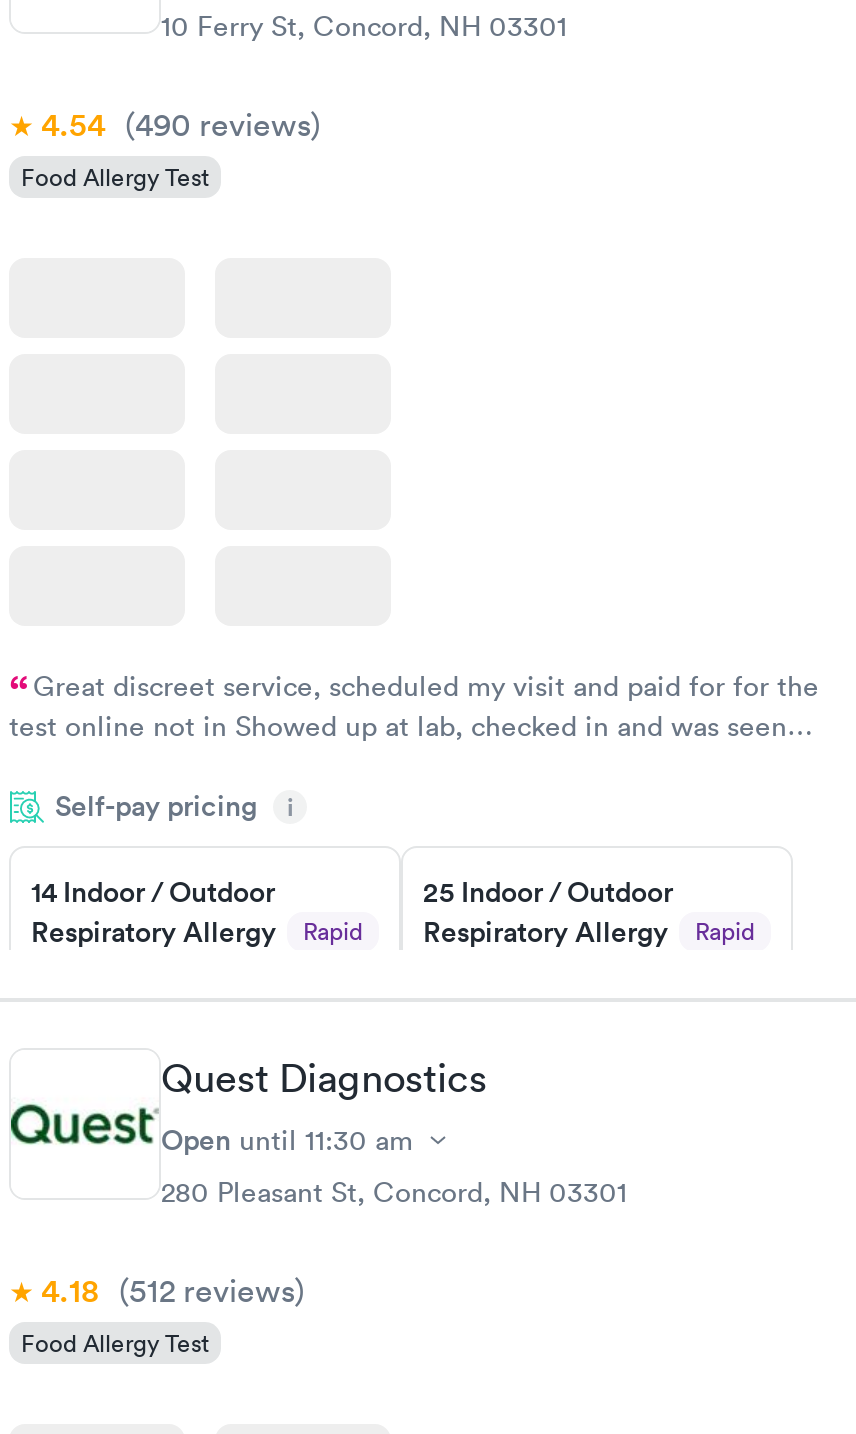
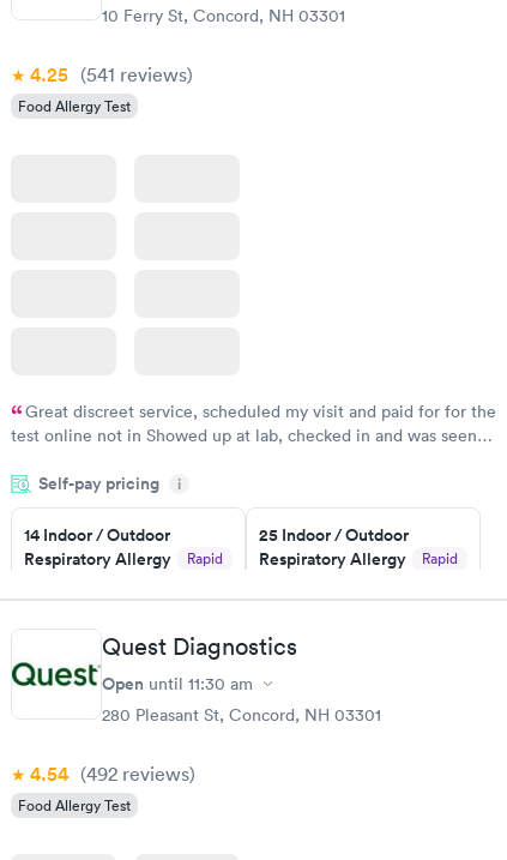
[41,103,321,145] 4.54 (490 reviews) -> [30,62,193,87] 4.25 (541 reviews)
[41,1270,305,1312] 4.18 (512 reviews) -> [30,762,195,787] 4.54 (492 reviews)

